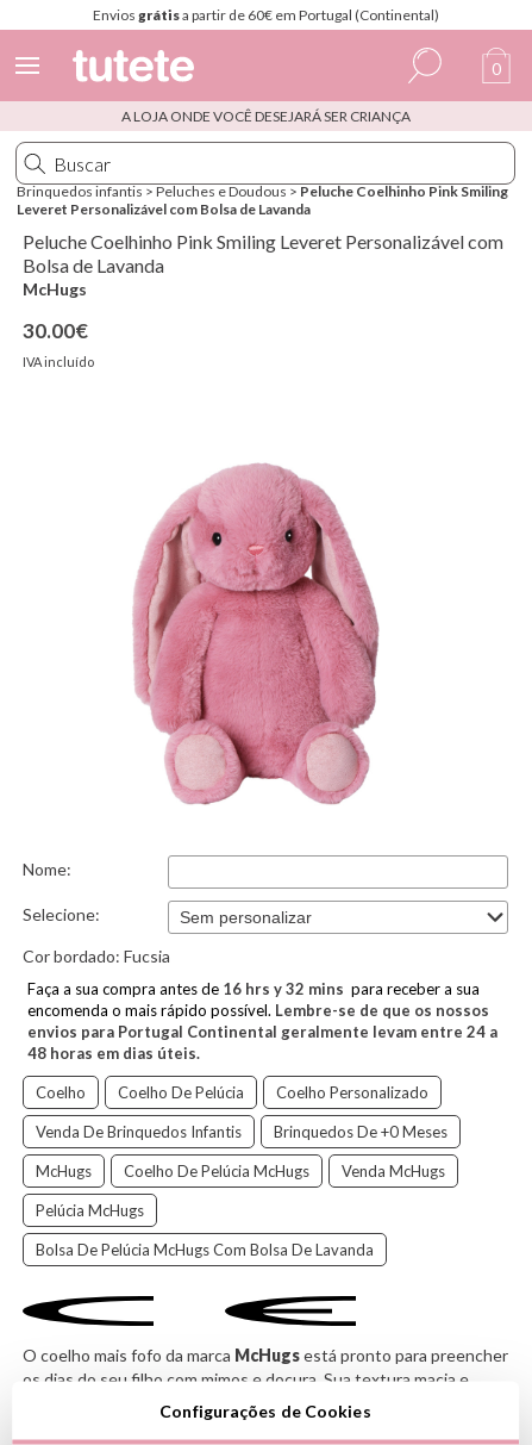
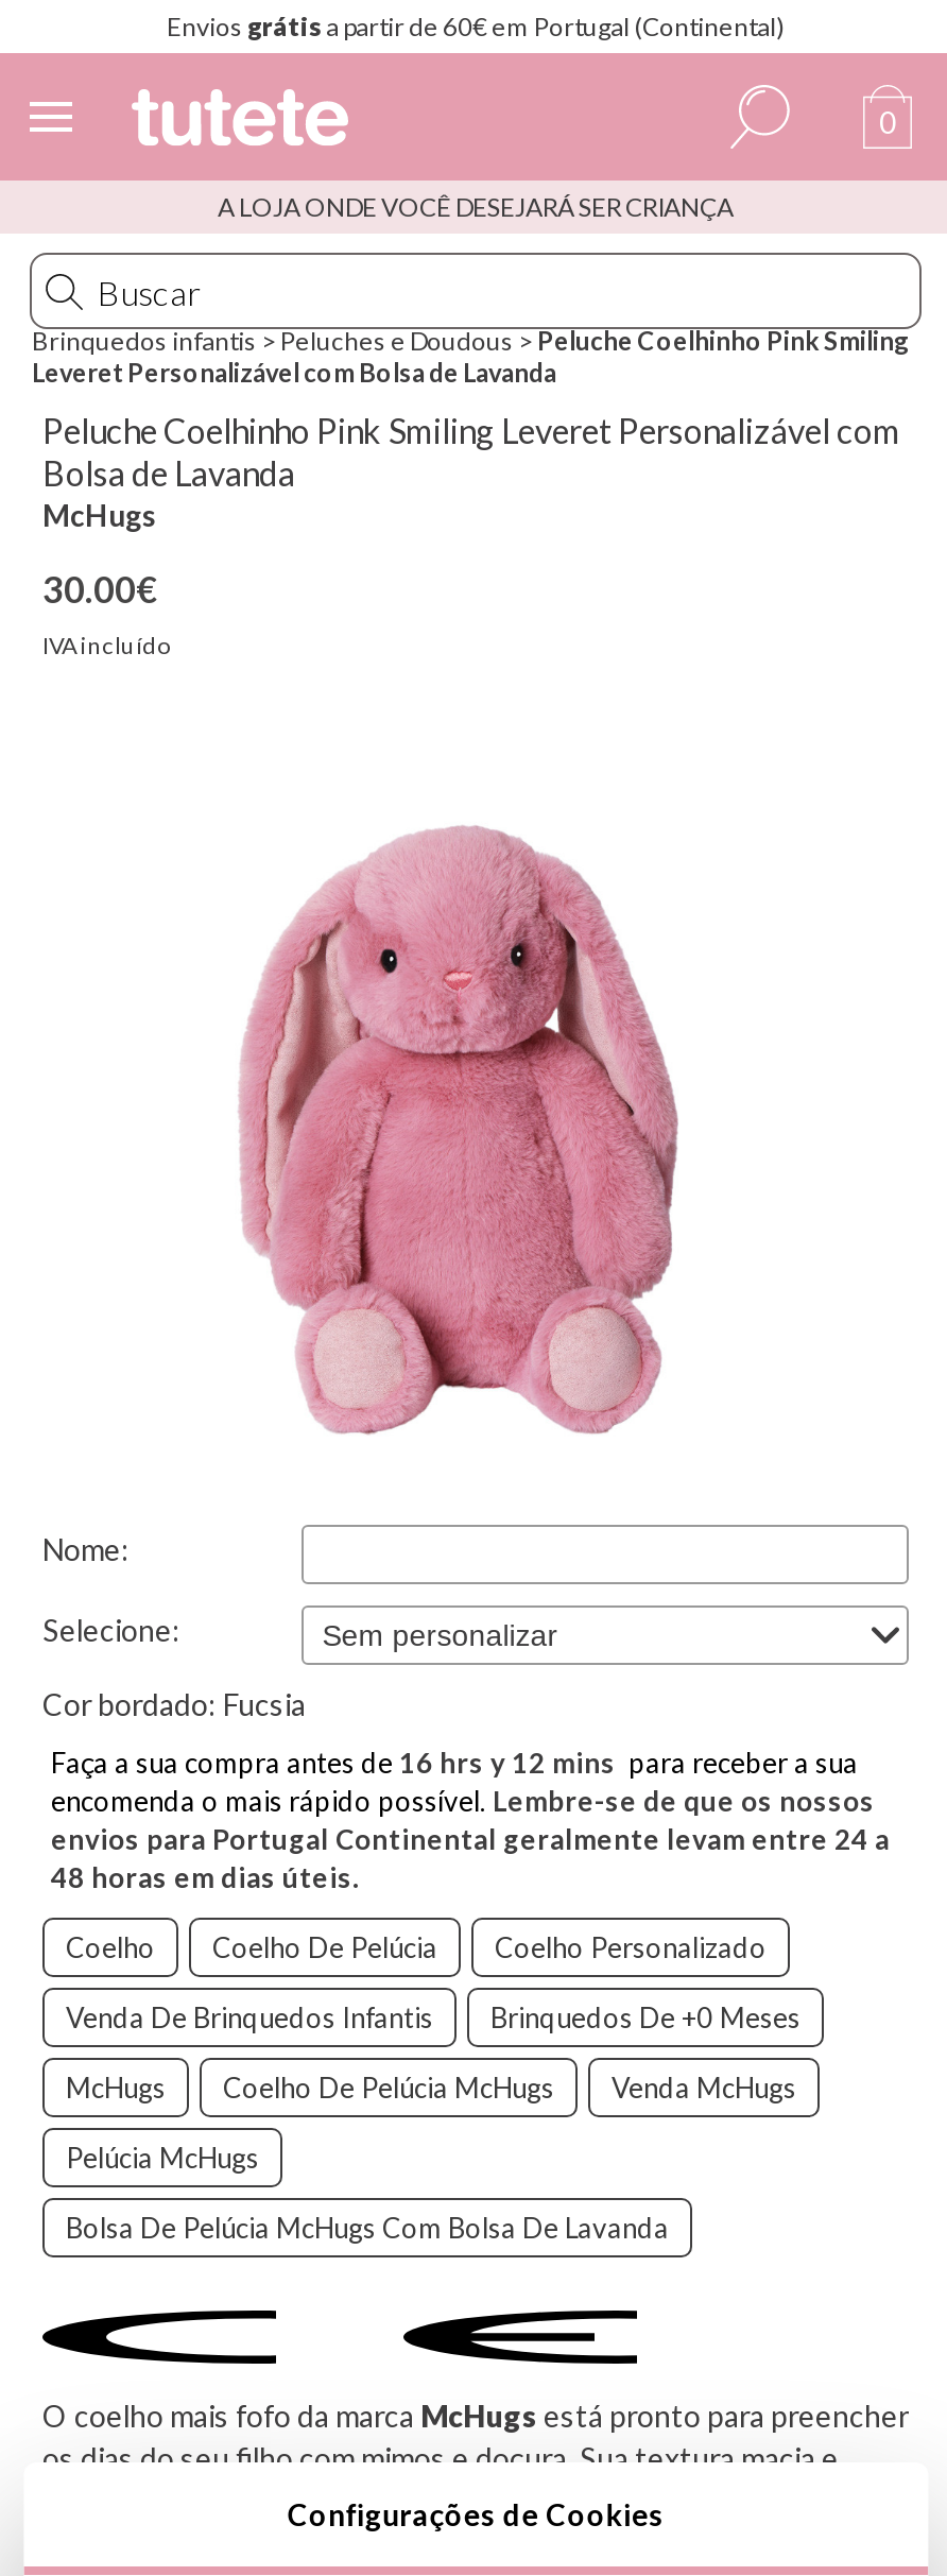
[27,980,480,999] Faça a sua compra antes de 16 hrs y 32 mins para receber a sua -> [51,1746,858,1780] Faça a sua compra antes de 16 hrs y 12 mins para receber a sua

